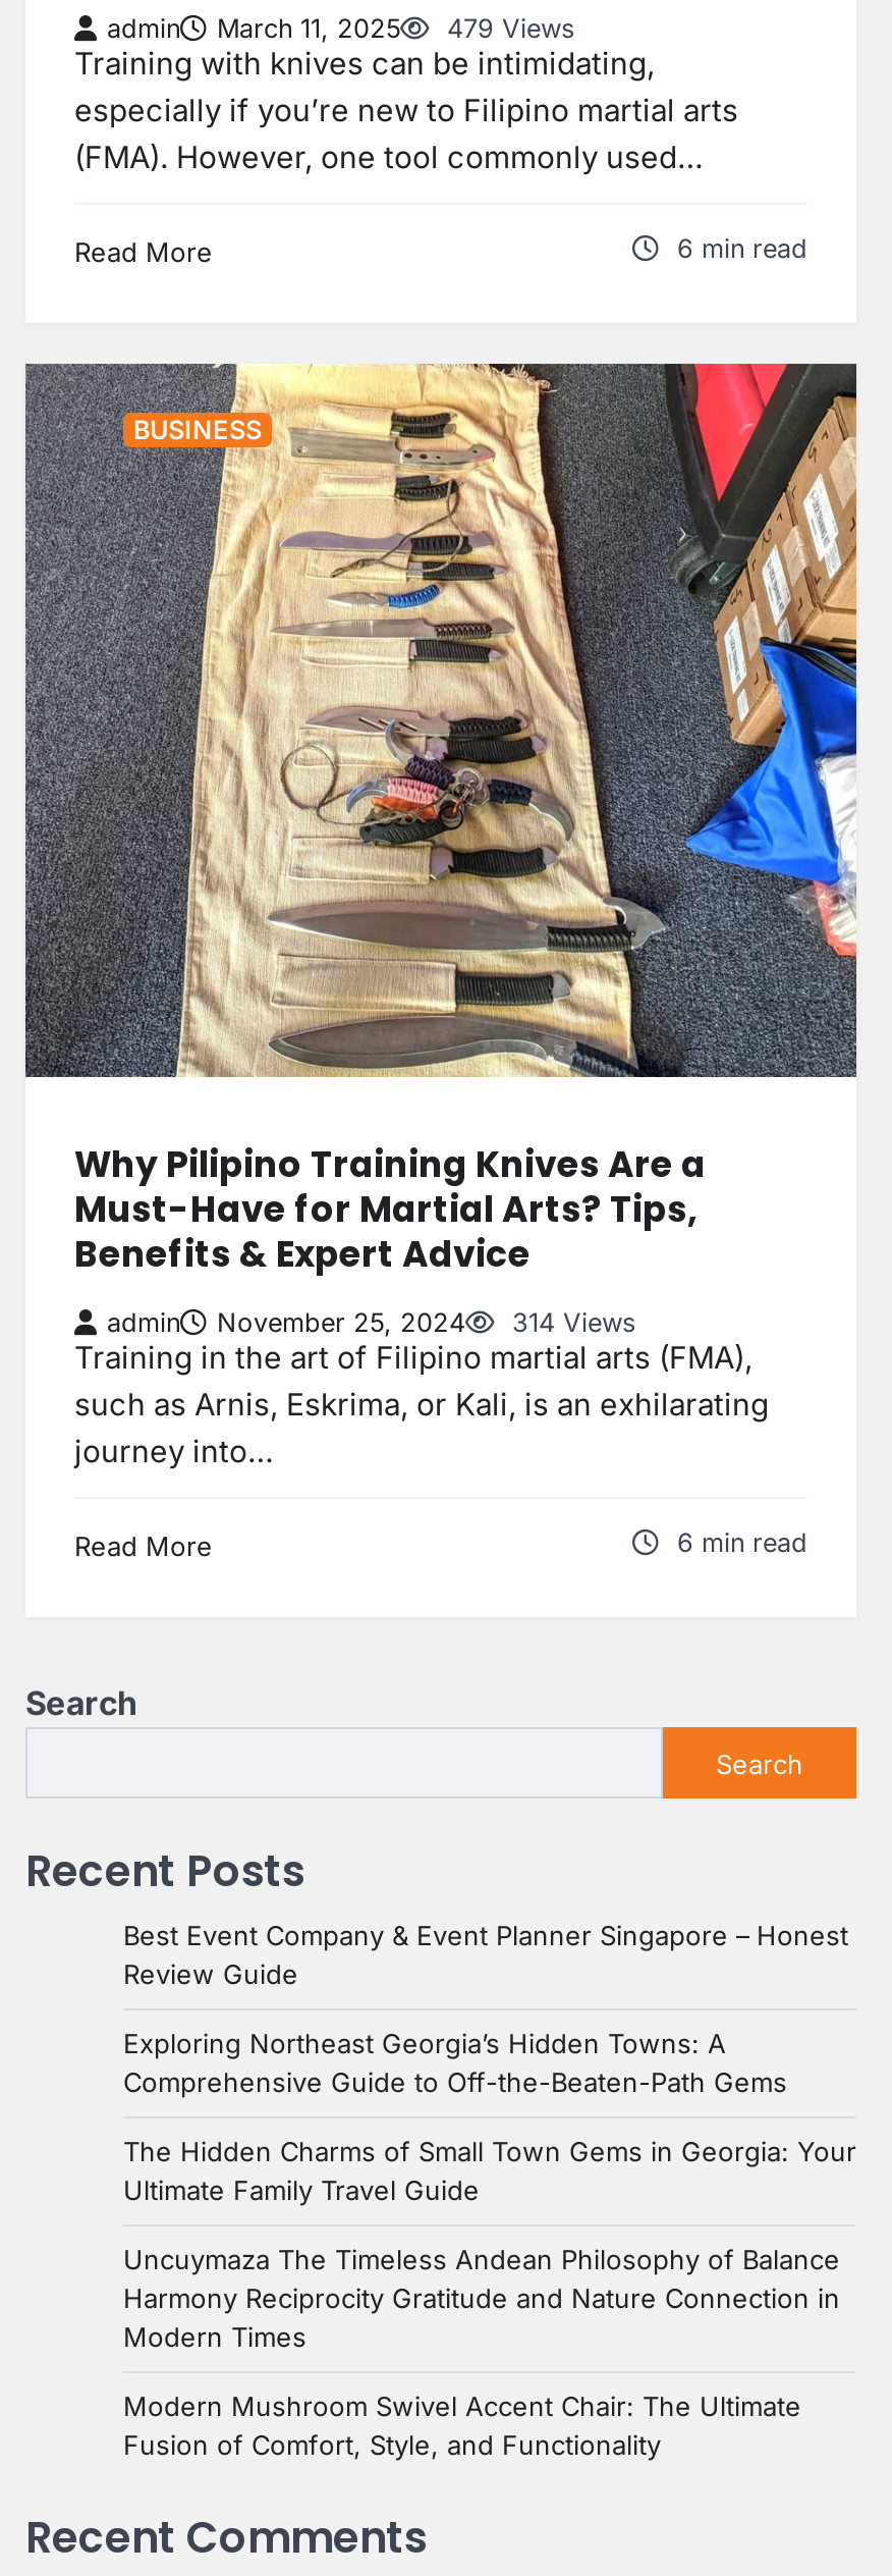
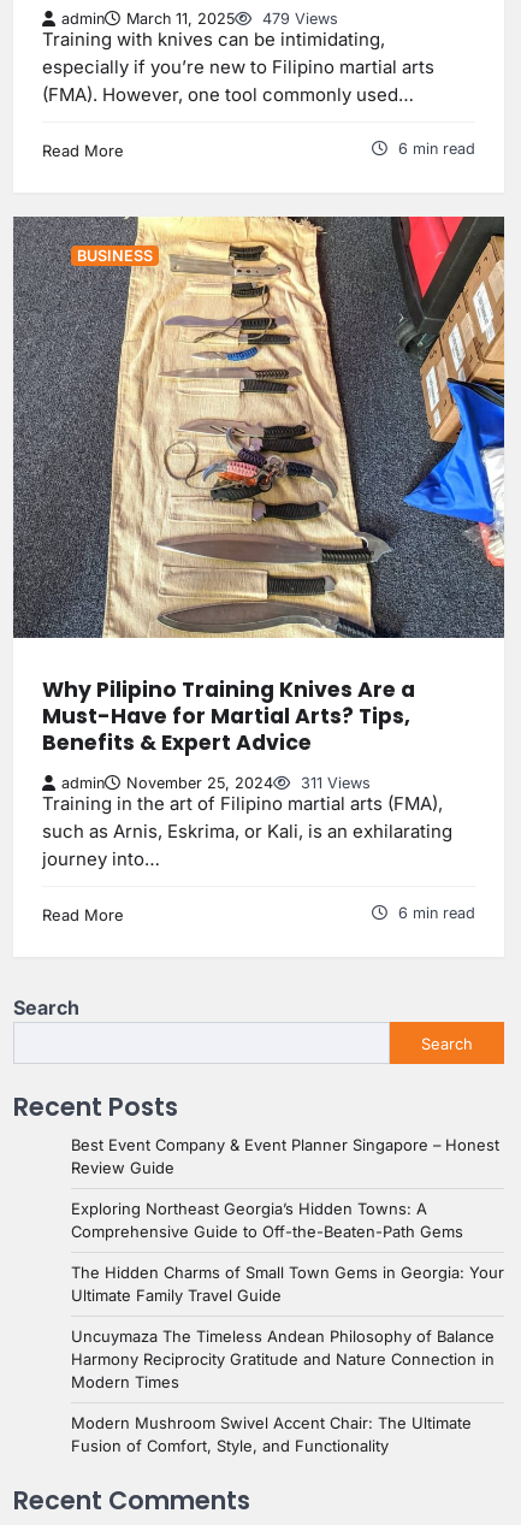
[107,1308,636,1338] admin November 25, 2024 314 Views -> [61,774,371,792] admin November 25, 2024 311 Views

